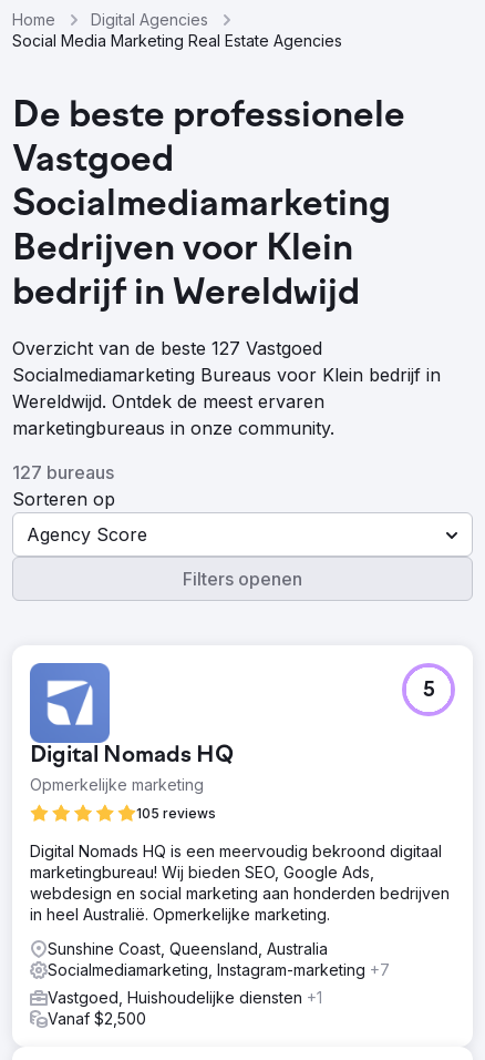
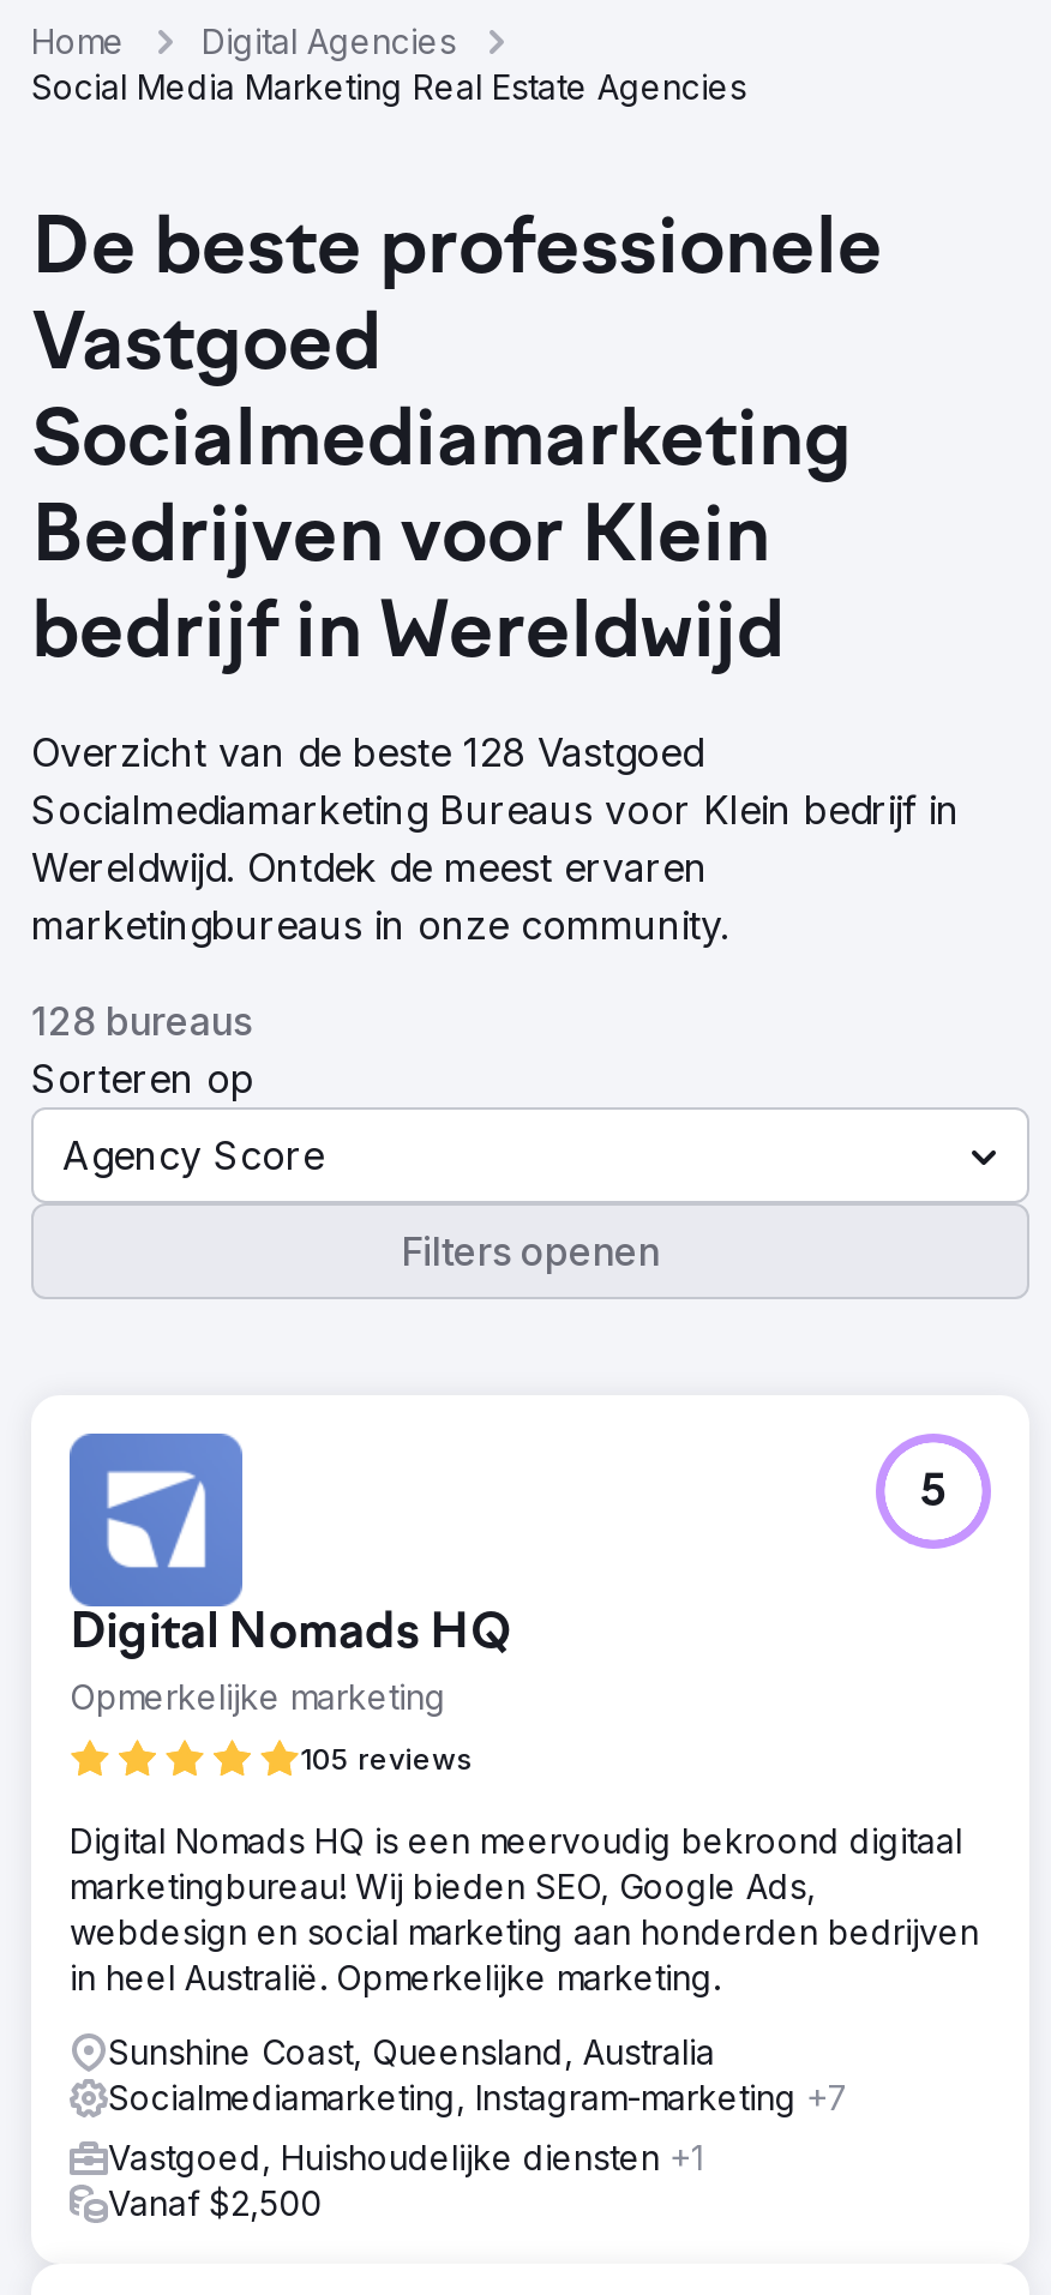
[12,337,322,359] Overzicht van de beste 127 Vastgoed -> [31,728,703,776] Overzicht van de beste 128 Vastgoed
[12,461,114,483] 127 bureaus -> [31,997,252,1045] 128 bureaus

